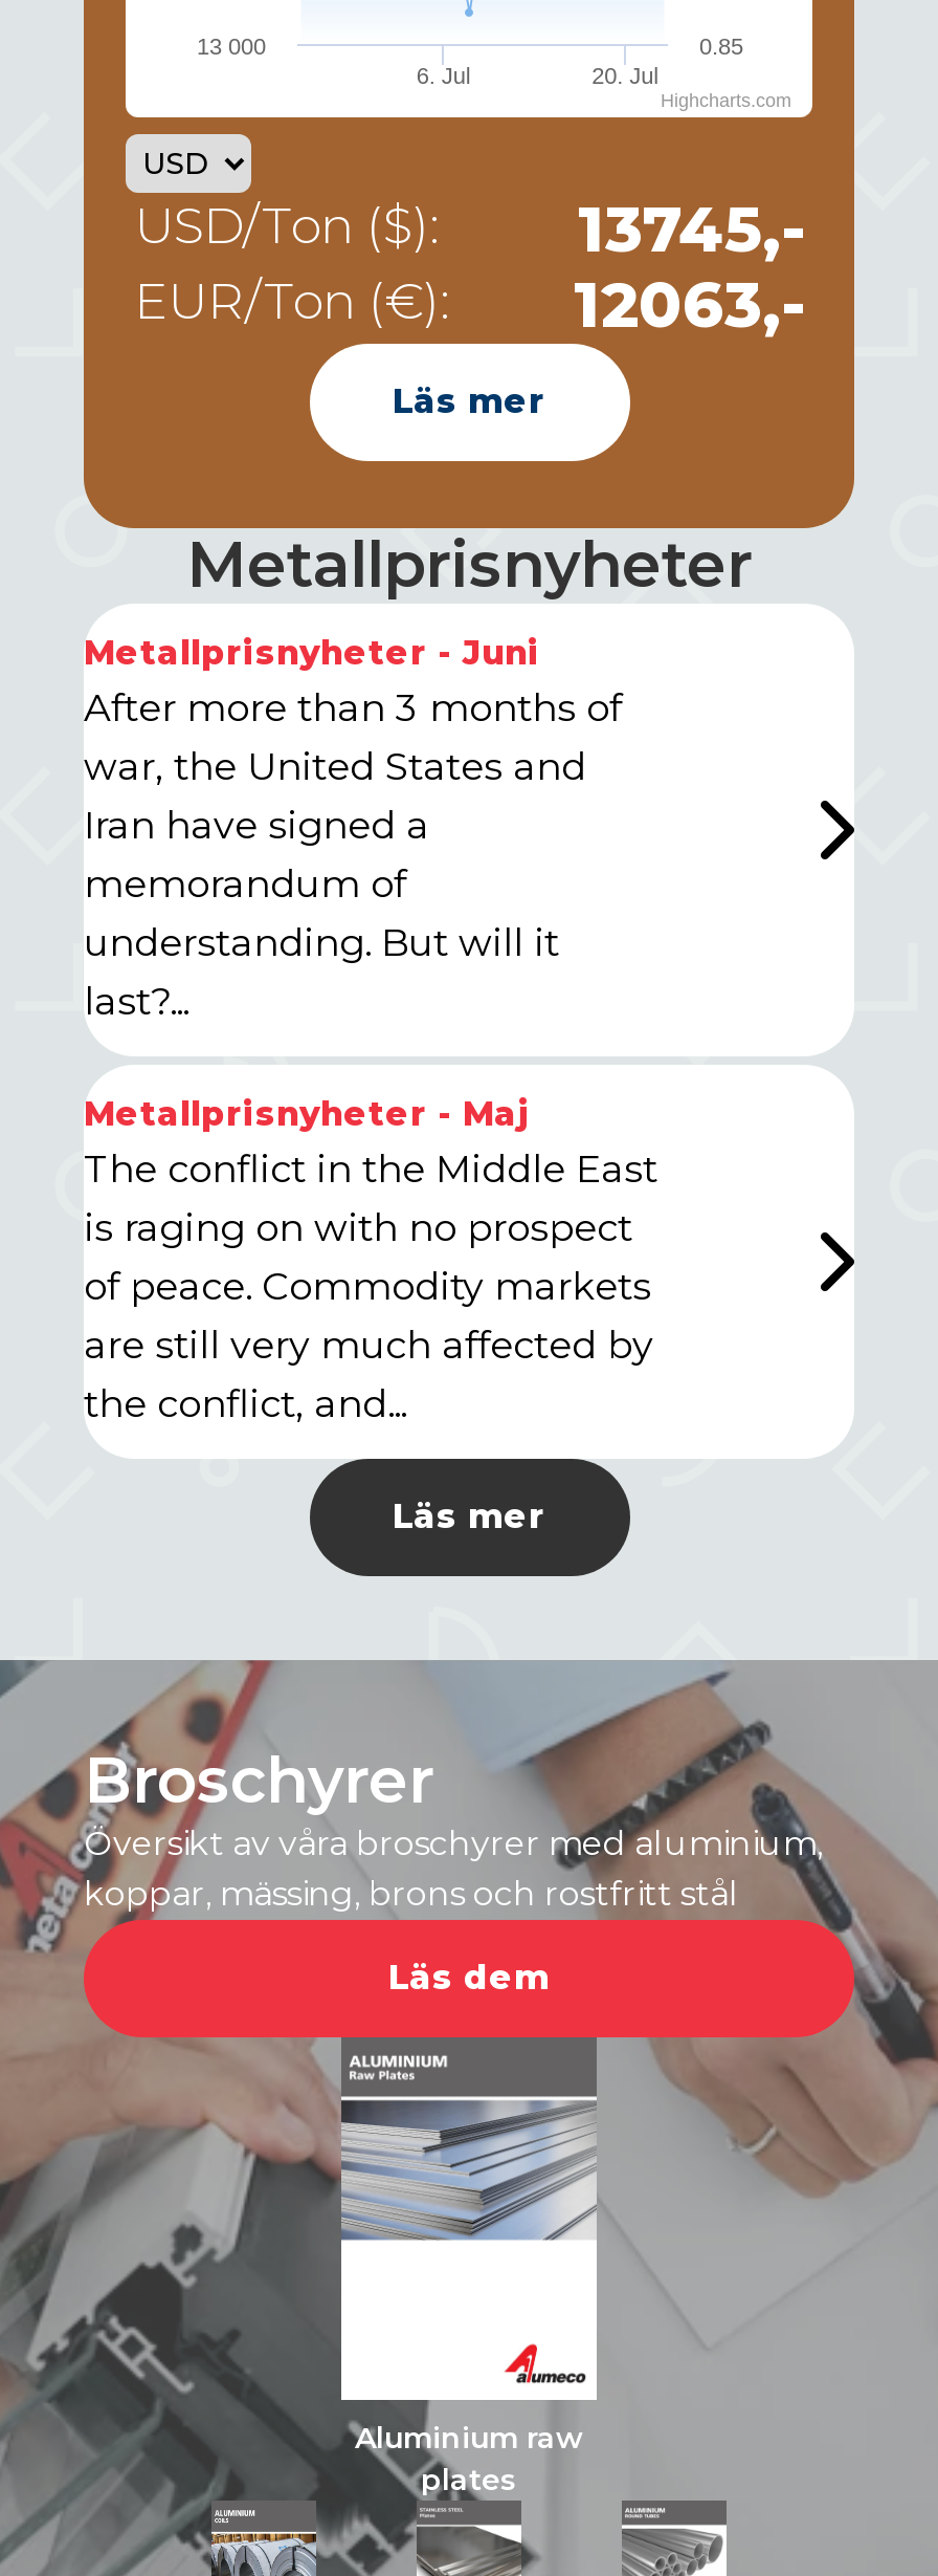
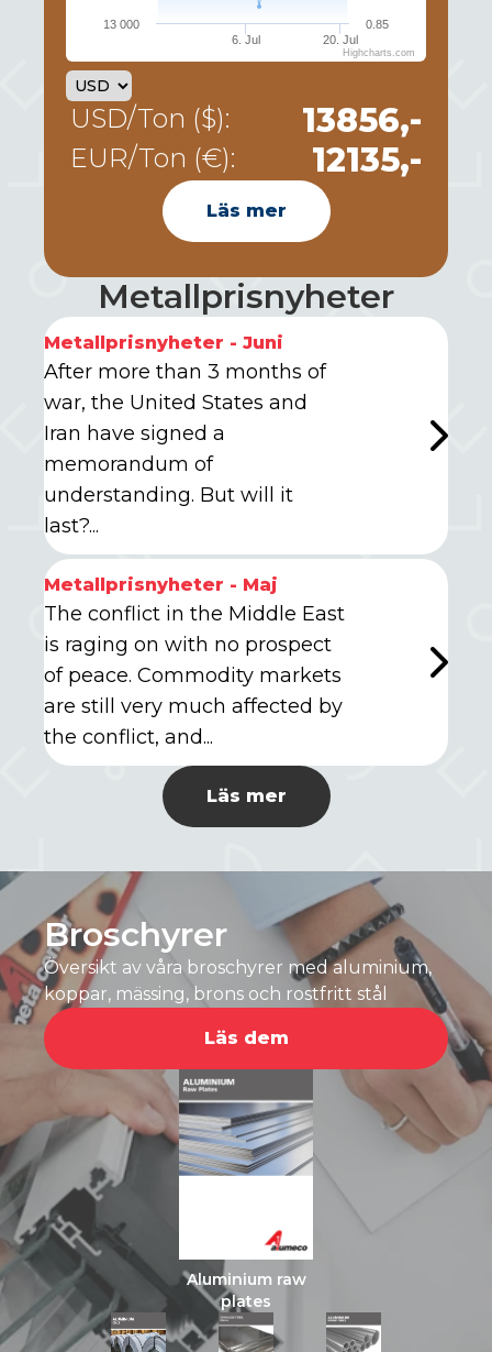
[578,191,804,268] 13745,- -> [302,100,422,141] 13856,-
[574,266,804,344] 12063,- -> [312,140,422,180] 12135,-

